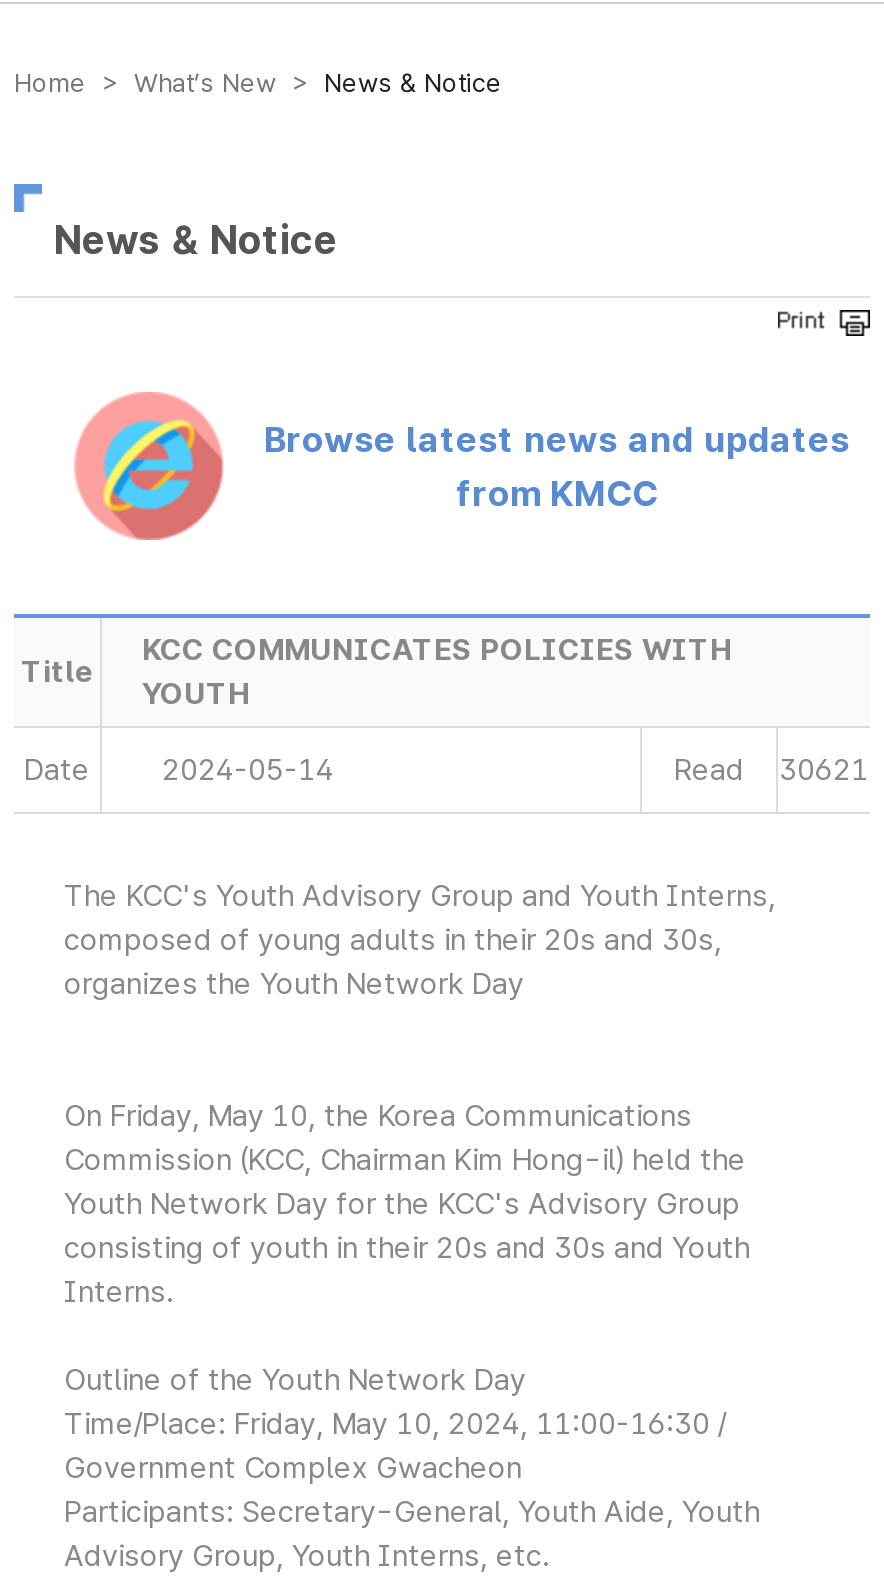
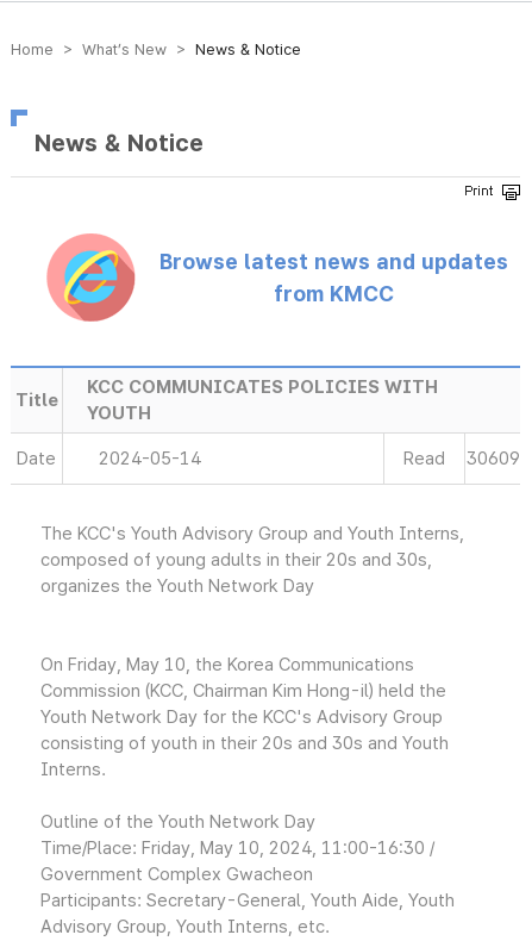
[674,752,869,788] Read 30621 -> [403,448,520,469] Read 30609

